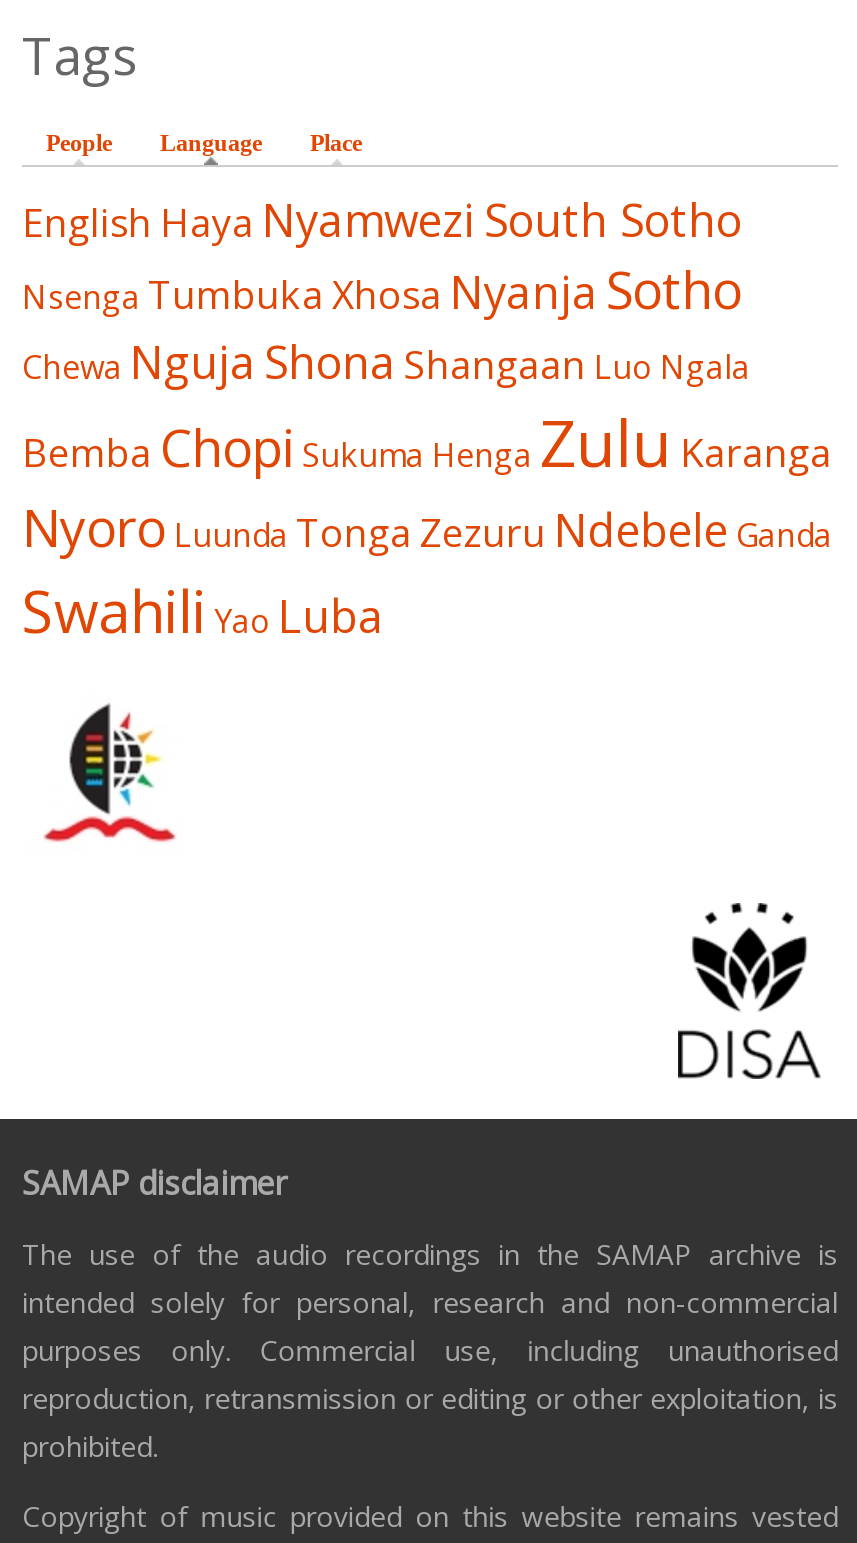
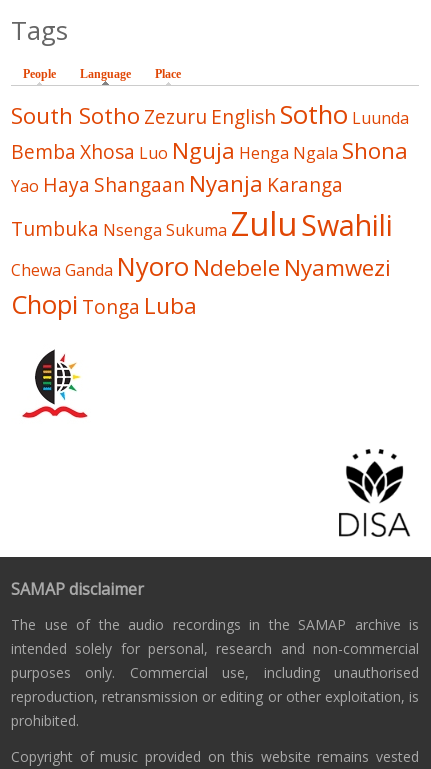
[22,189,832,649] English Haya Nyamwezi South Sotho | Nsenga Tumbuka Xhosa Nyanja Sotho | Chewa Nguja Shona Shangaan Luo Ngala | Bemba Chopi Sukuma Henga Zulu Karanga | Nyoro Luunda Tonga Zezuru Ndebele Ganda | Swahili Yao Luba -> [11,97,409,322] South Sotho Zezuru English Sotho Luunda | Bemba Xhosa Luo Nguja Henga Ngala Shona | Yao Haya Shangaan Nyanja Karanga | Tumbuka Nsenga Sukuma Zulu Swahili | Chewa Ganda Nyoro Ndebele Nyamwezi | Chopi Tonga Luba

